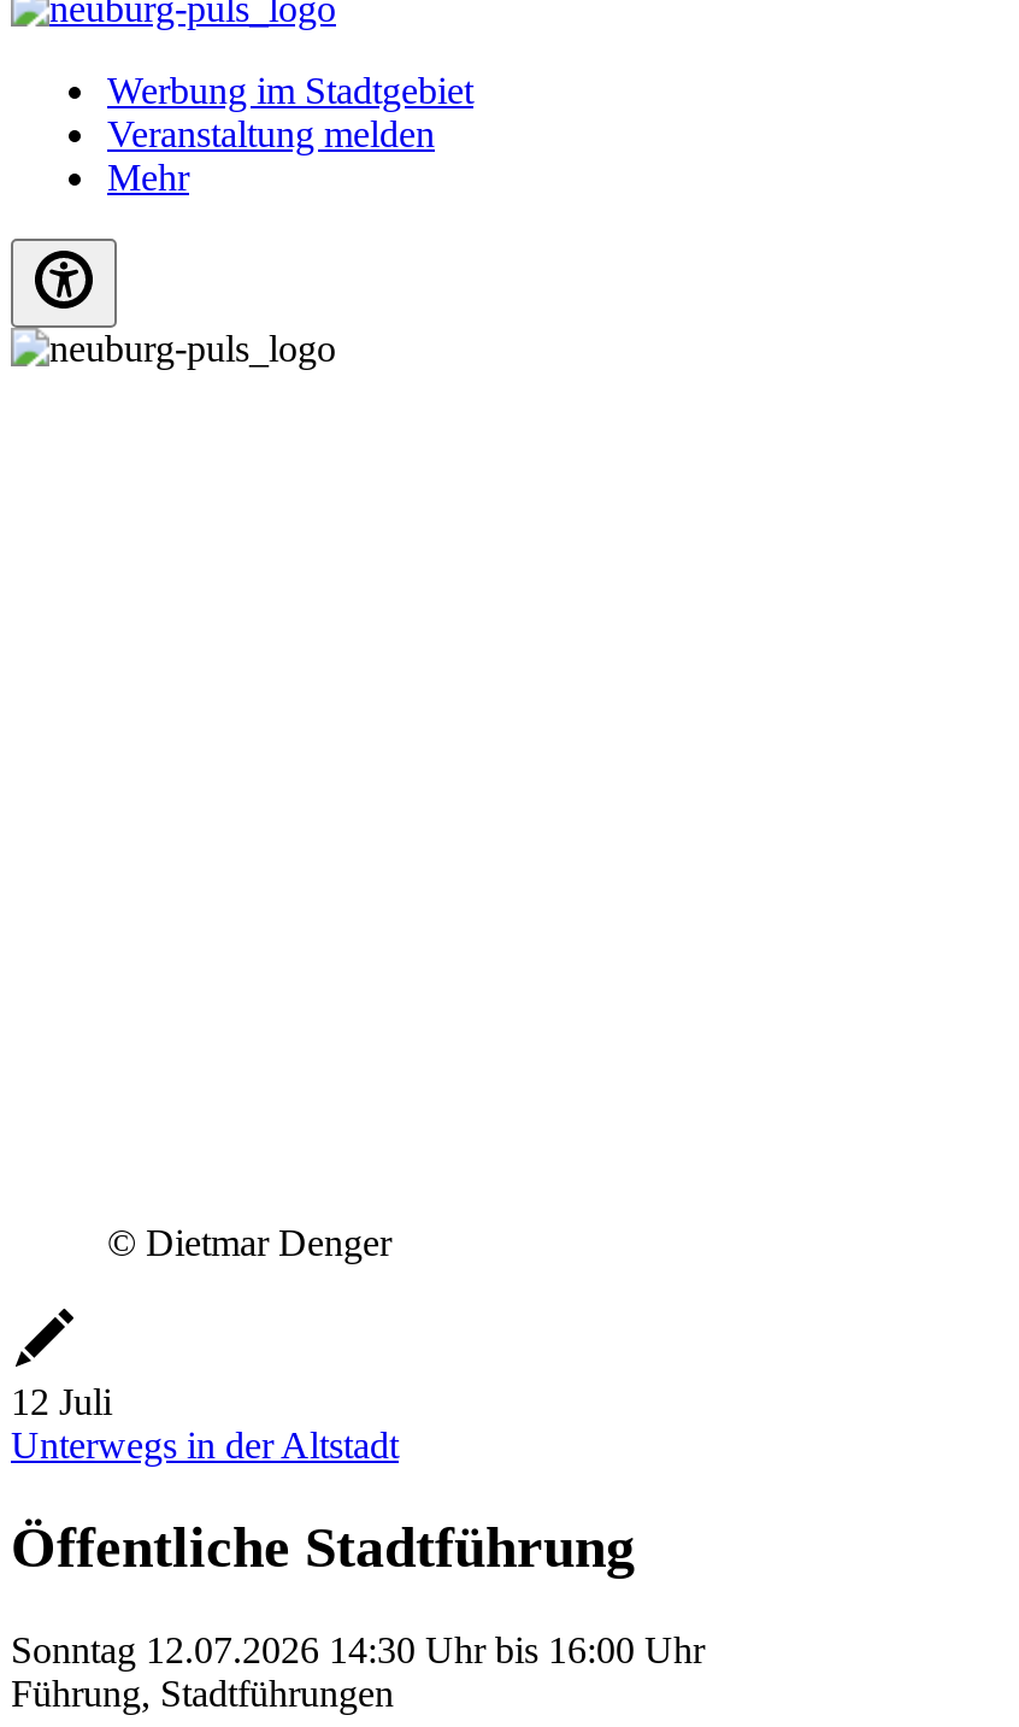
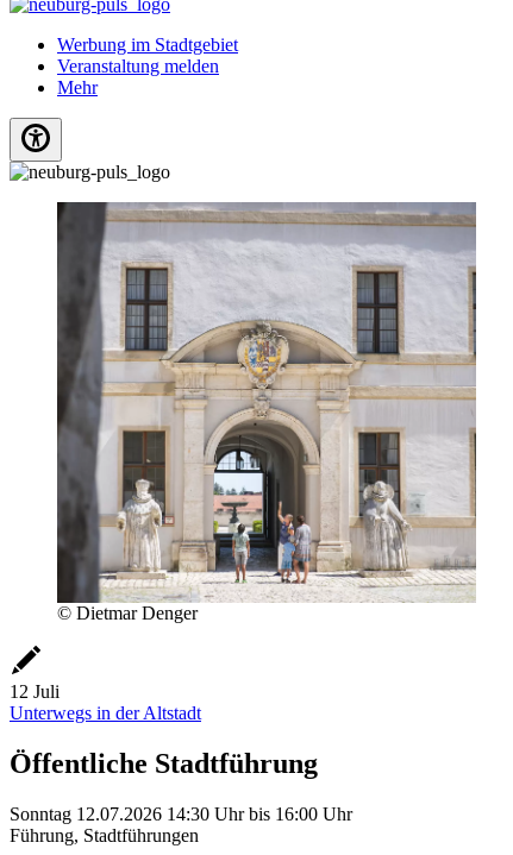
none -> [56,201,477,603] [image]

